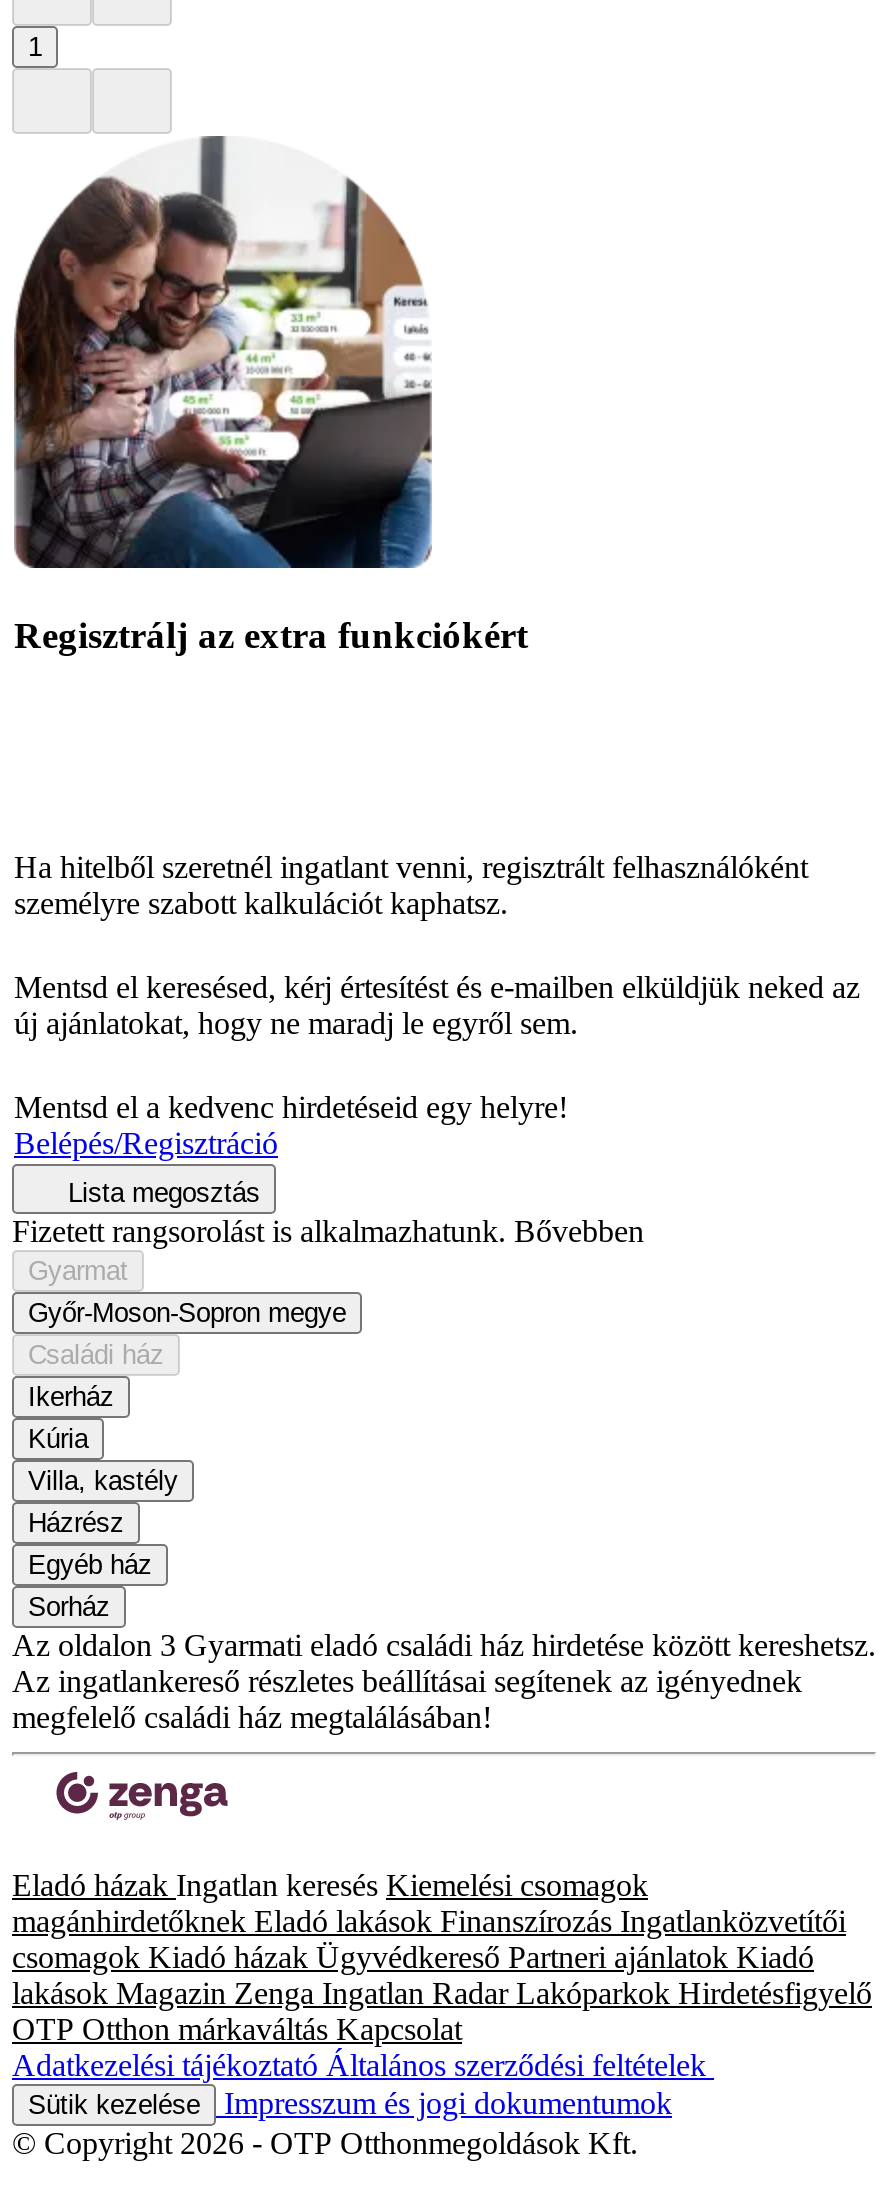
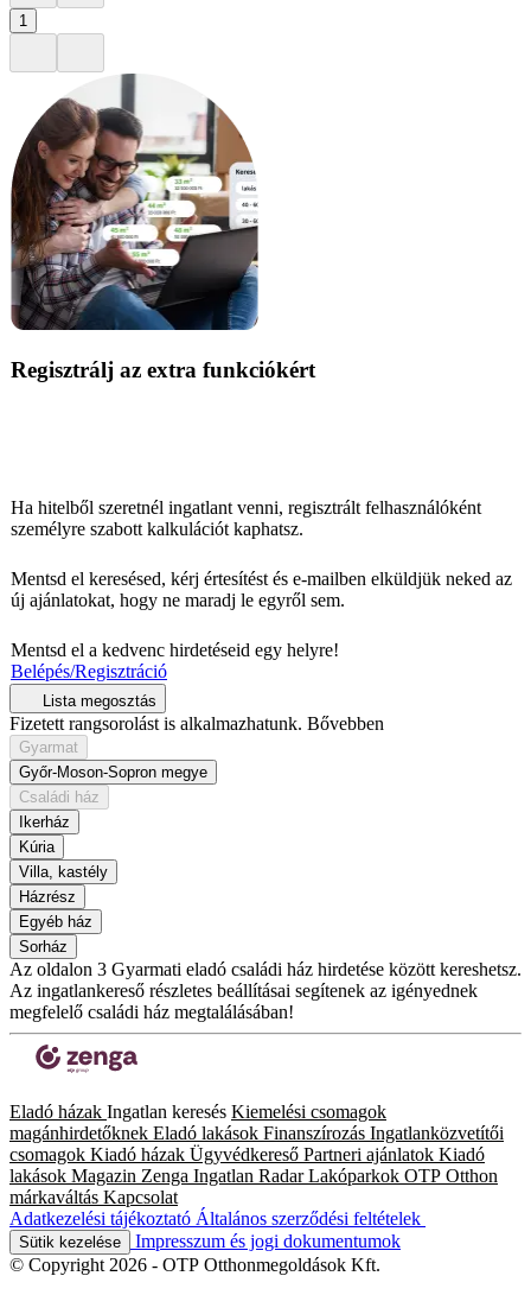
[12,1976,872,2046] lakások Magazin Zenga Ingatlan Radar Lakóparkok Hirdetésfigyelő | OTP Otthon márkaváltás Kapcsolat -> [9,1166,498,1207] lakások Magazin Zenga Ingatlan Radar Lakóparkok OTP Otthon | márkaváltás Kapcsolat

